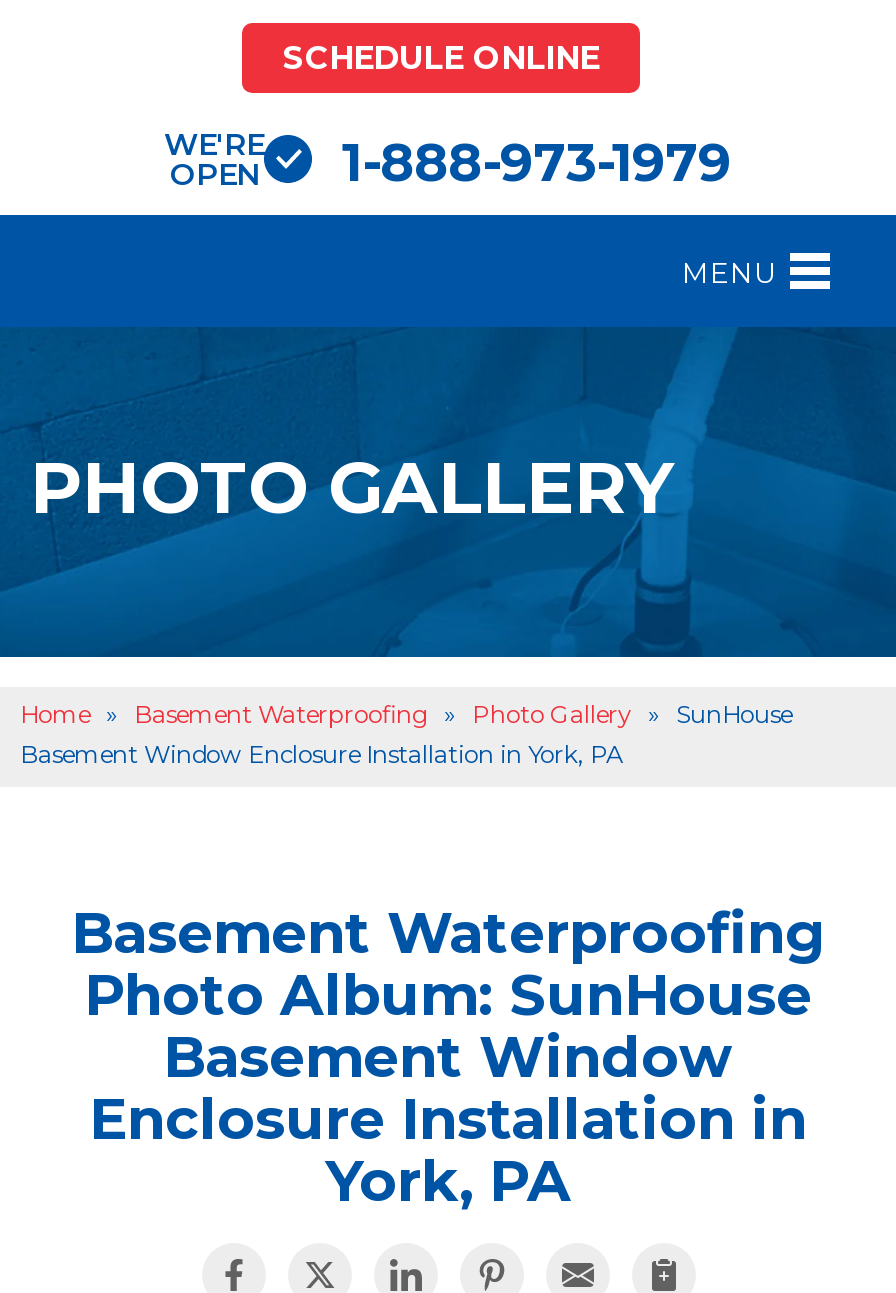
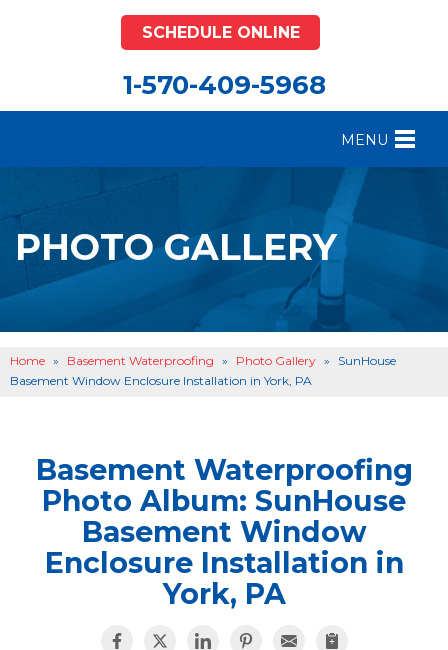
[164,125,732,195] WE'RE | OPEN | 1-888-973-1979 -> [122,69,325,101] 1-570-409-5968

